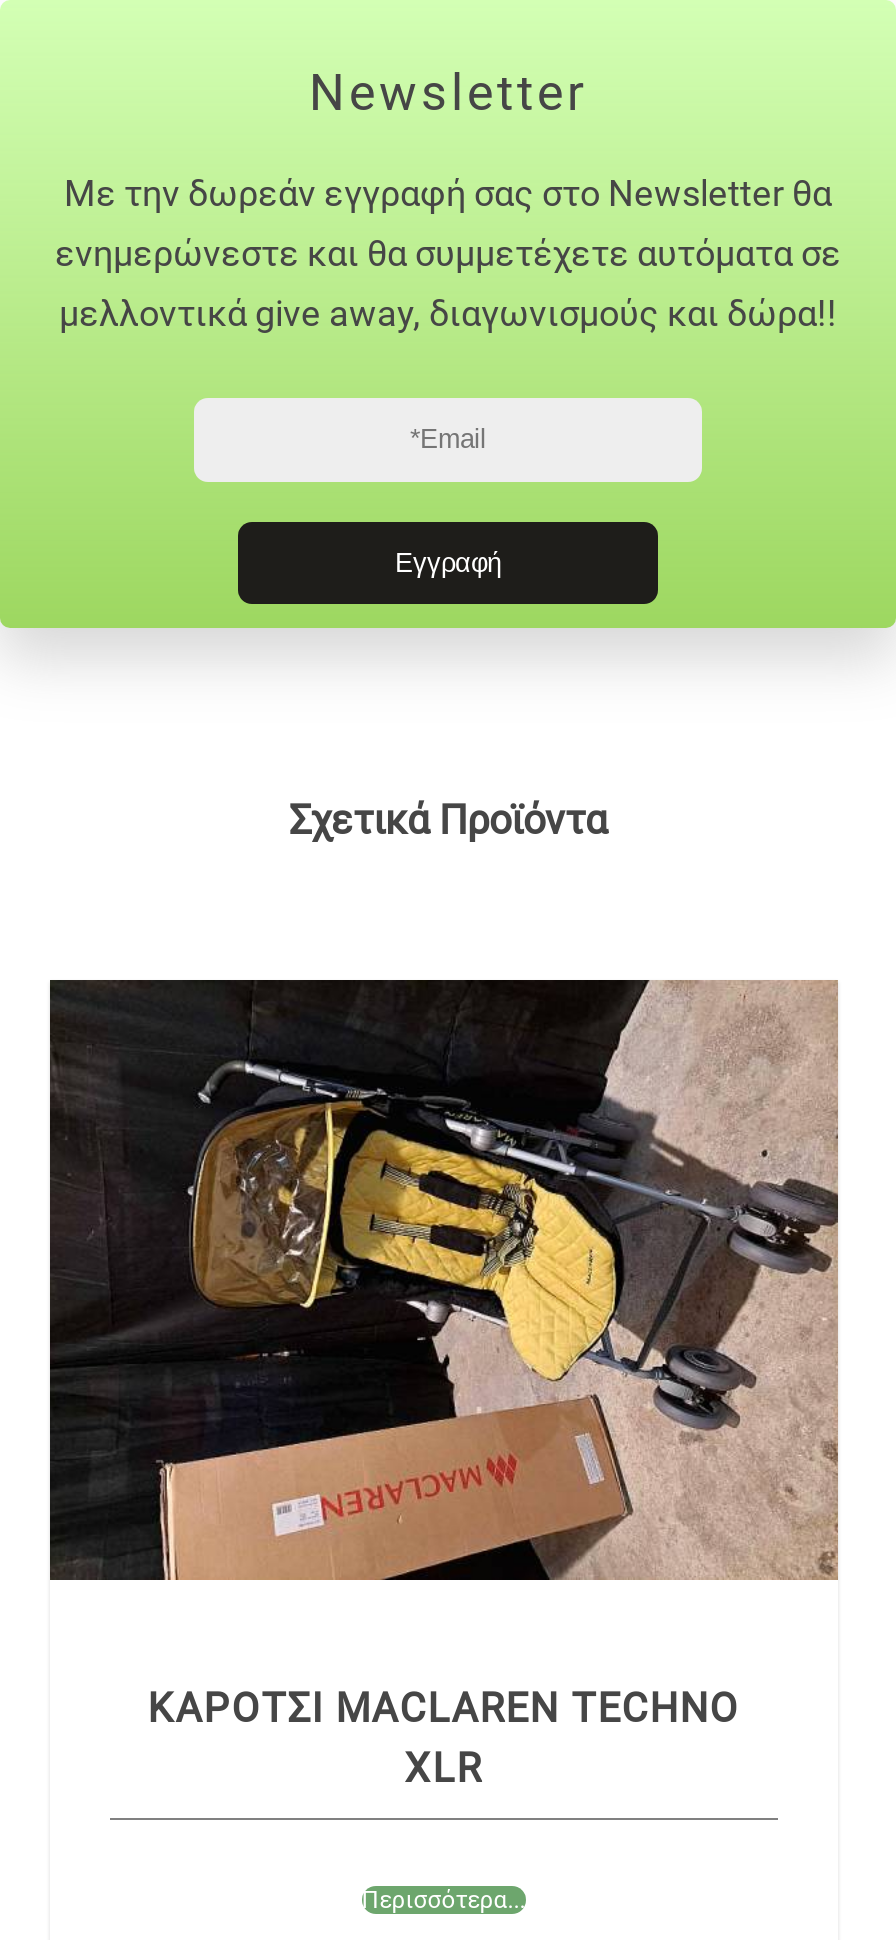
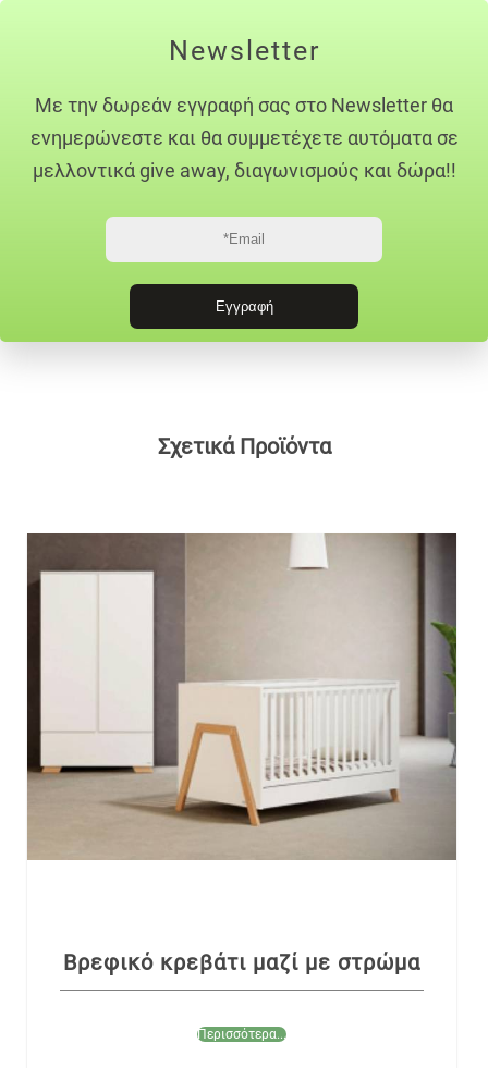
[48,978,838,1580] [image] -> [26,532,457,860] [image]
[148,1685,740,1793] ΚΑΡΟΤΣΙ MΑCLAREN TECHNO | XLR -> [63,950,420,976] Βρεφικό κρεβάτι μαζί με στρώμα

